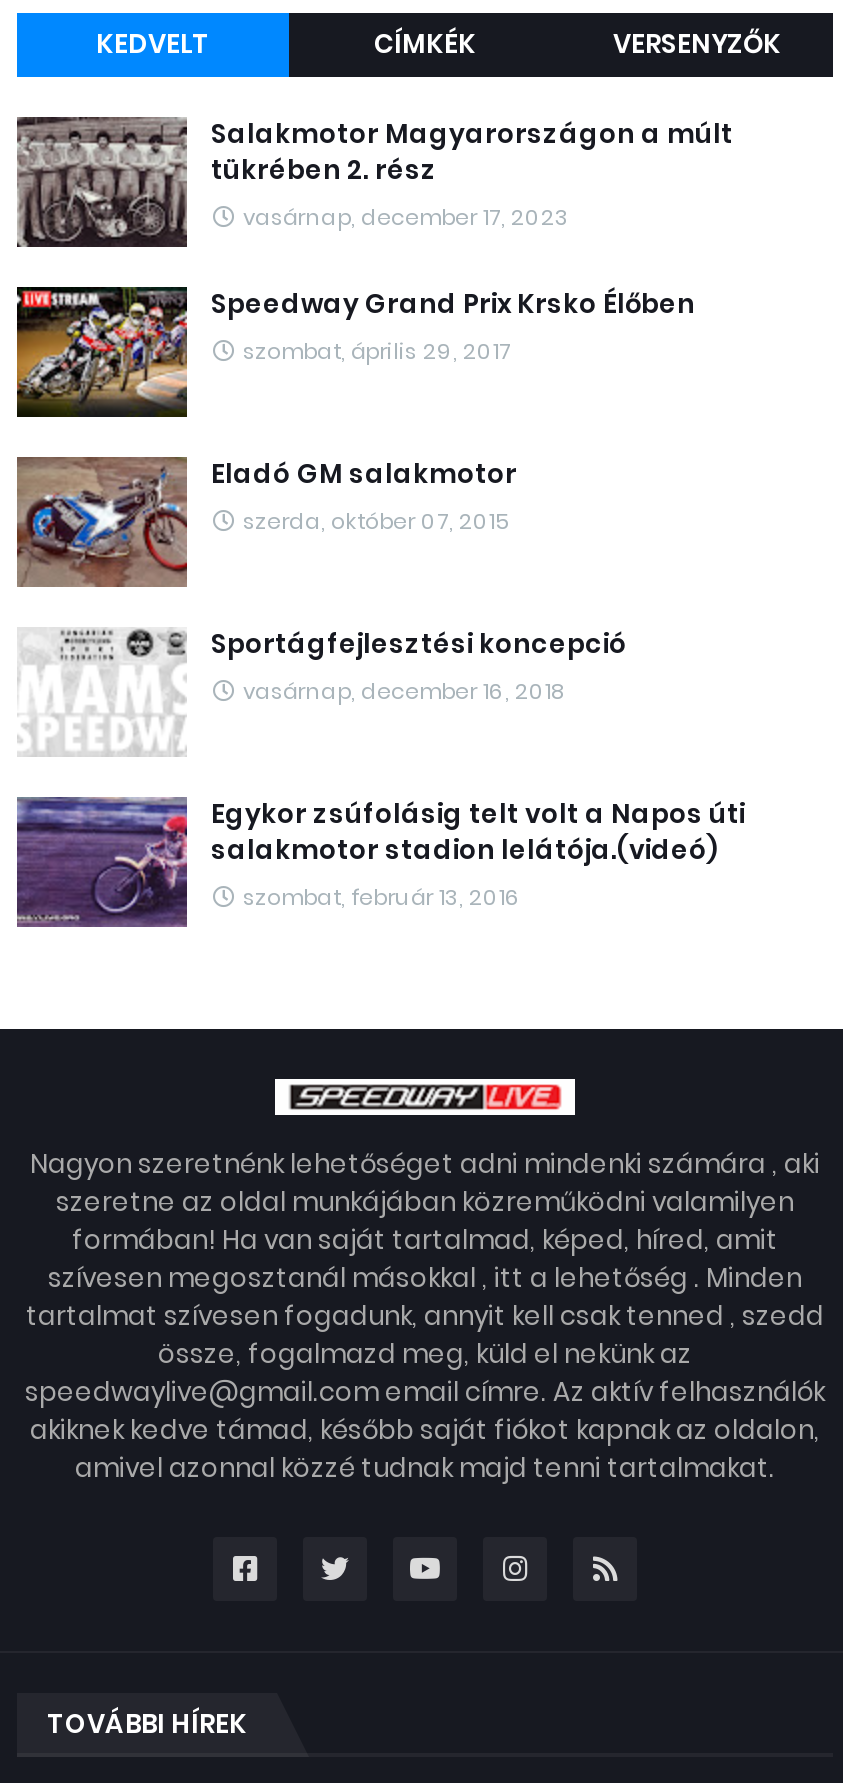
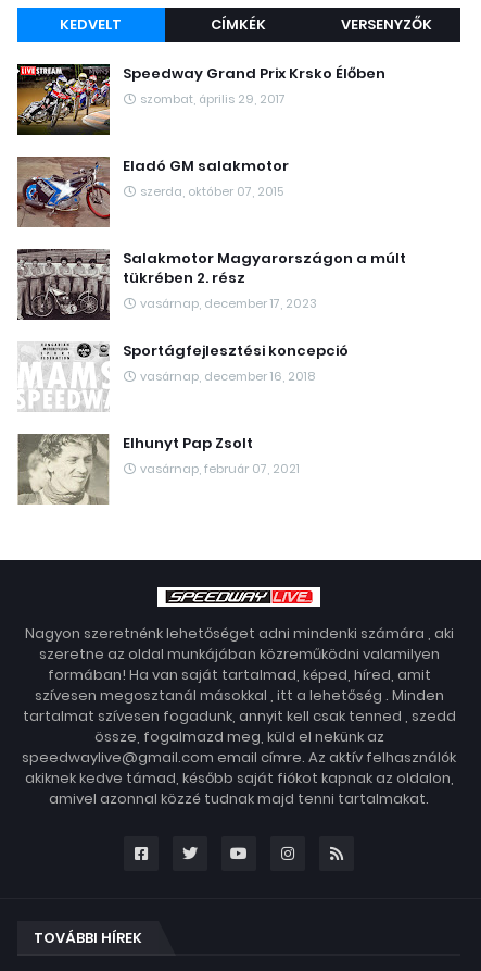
moved [15,115,733,247] -> [17,248,406,321]: [image] | Salakmotor Magyarországon a múlt | tükrében 2. rész | vasárnap, december 17, 2023
moved [13,285,695,538] -> [15,63,385,201]: [image] | Speedway Grand Prix Krsko Élőben | szombat, április 29, 2017 | Eladó GM salakmotor | szerda, október 07, 2015
[15,796,745,929] [image] | Egykor zsúfolásig telt volt a Napos úti | salakmotor stadion lelátója.(videó) | szombat, február 13, 2016 -> [17,433,300,505] [image] | Elhunyt Pap Zsolt | vasárnap, február 07, 2021

